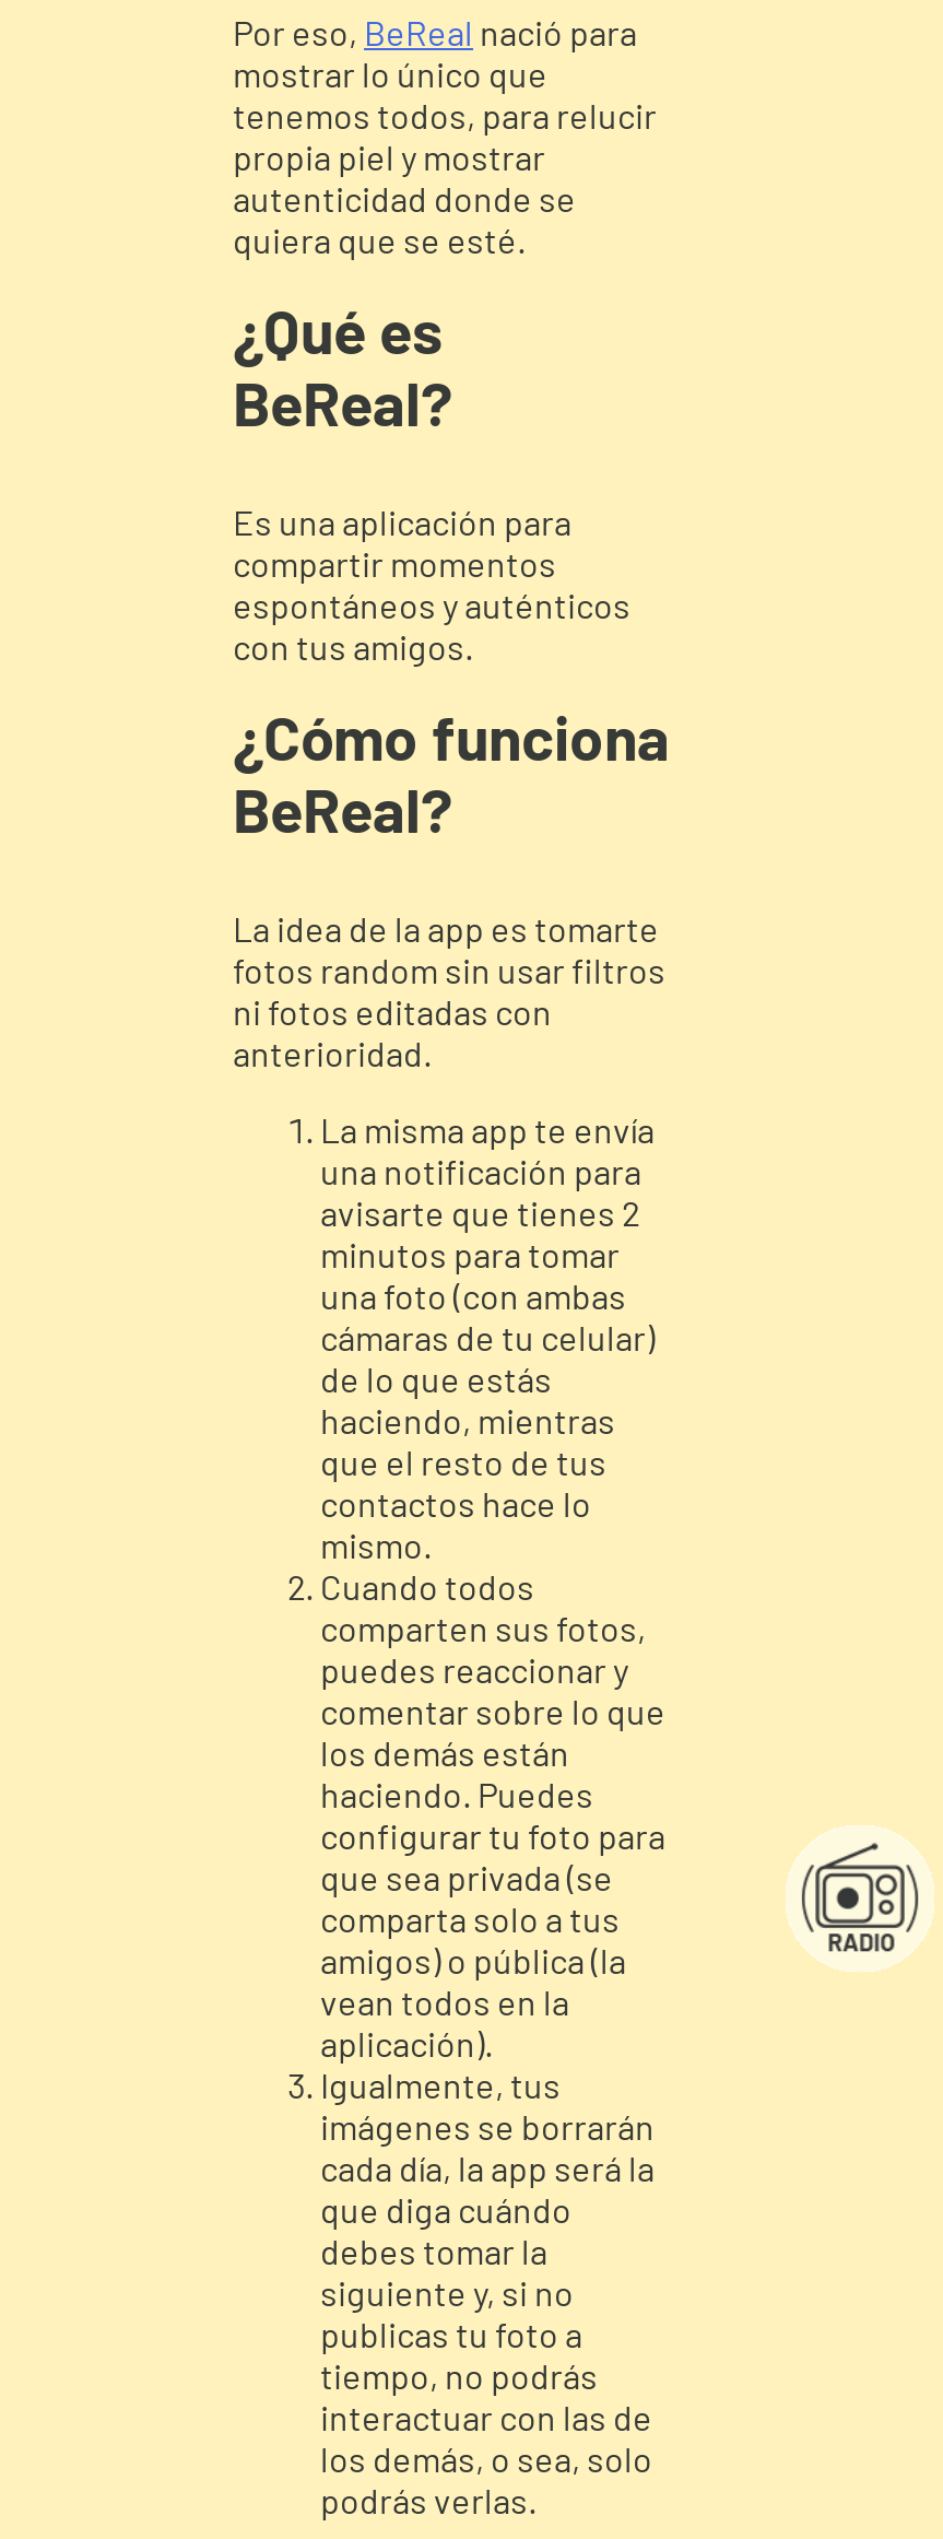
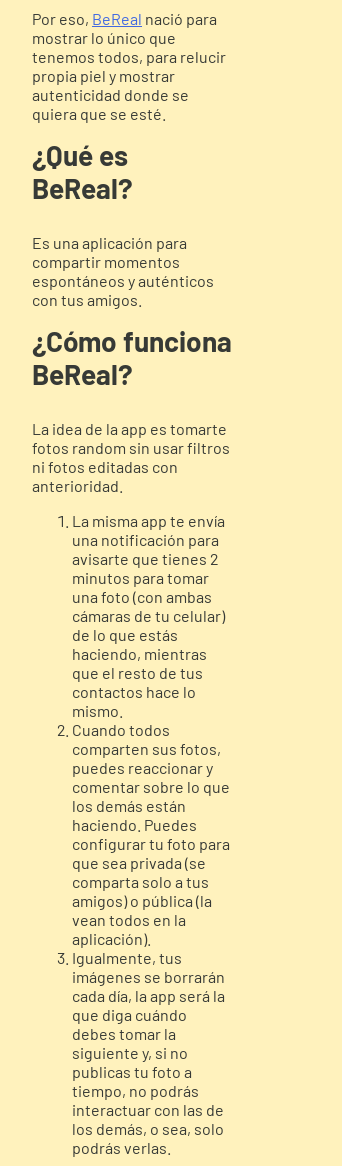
[786,1825,934,1972] [image] -> none

